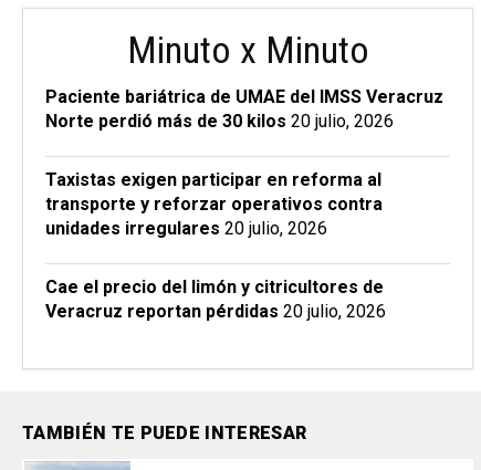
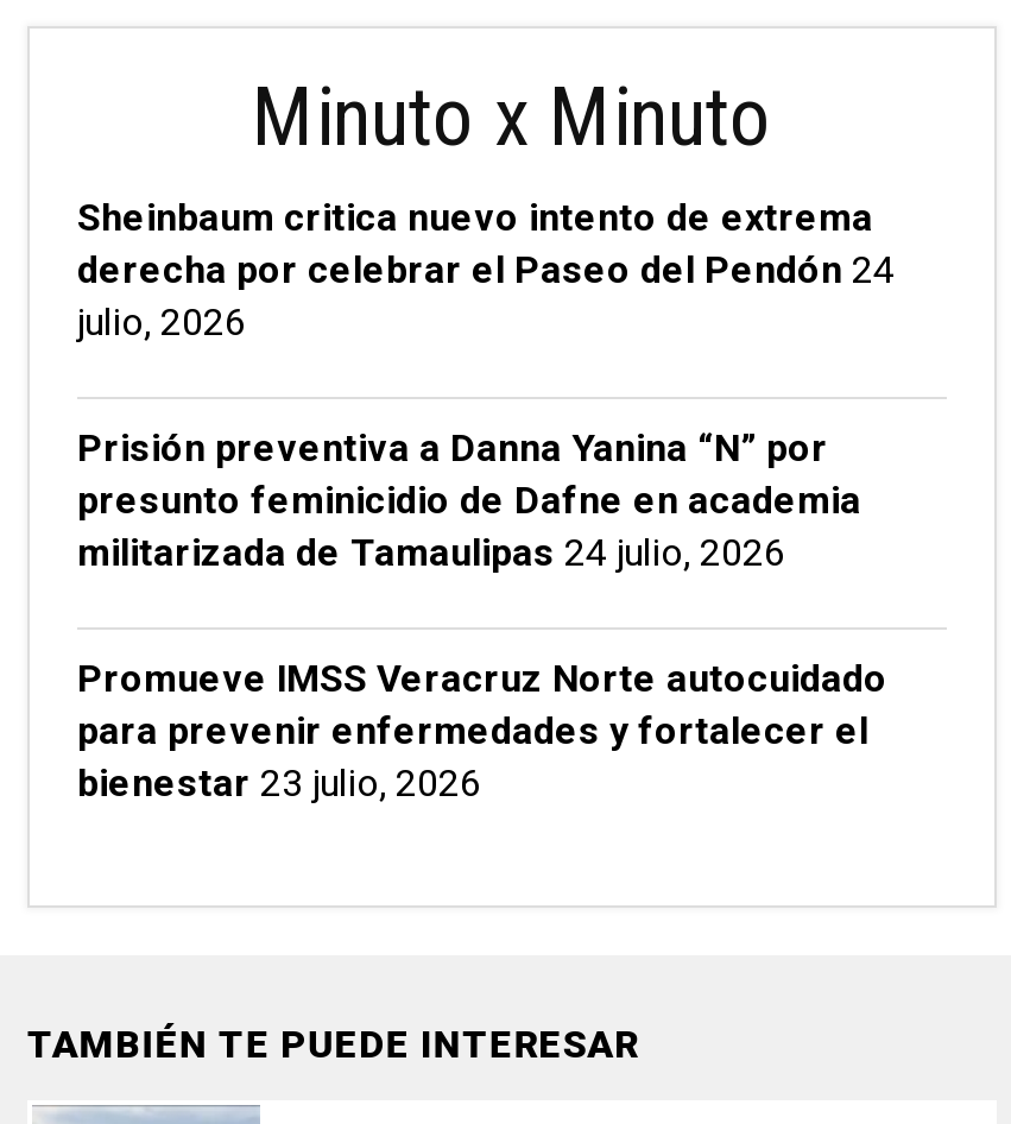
[45,86,443,132] Paciente bariátrica de UMAE del IMSS Veracruz | Norte perdió más de 30 kilos 20 julio, 2026 -> [77,195,895,345] Sheinbaum critica nuevo intento de extrema | derecha por celebrar el Paseo del Pendón 24 | julio, 2026
[45,169,383,239] Taxistas exigen participar en reforma al | transporte y reforzar operativos contra | unidades irregulares 20 julio, 2026 -> [77,425,861,575] Prisión preventiva a Danna Yanina “N” por | presunto feminicidio de Dafne en academia | militarizada de Tamaulipas 24 julio, 2026
[45,276,386,322] Cae el precio del limón y citricultores de | Veracruz reportan pérdidas 20 julio, 2026 -> [77,656,887,806] Promueve IMSS Veracruz Norte autocuidado | para prevenir enfermedades y fortalecer el | bienestar 23 julio, 2026

